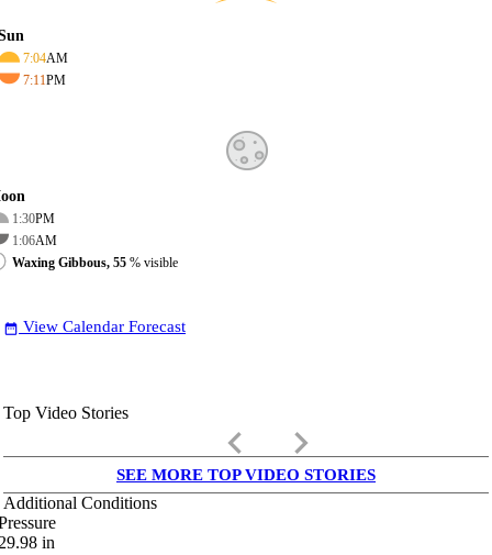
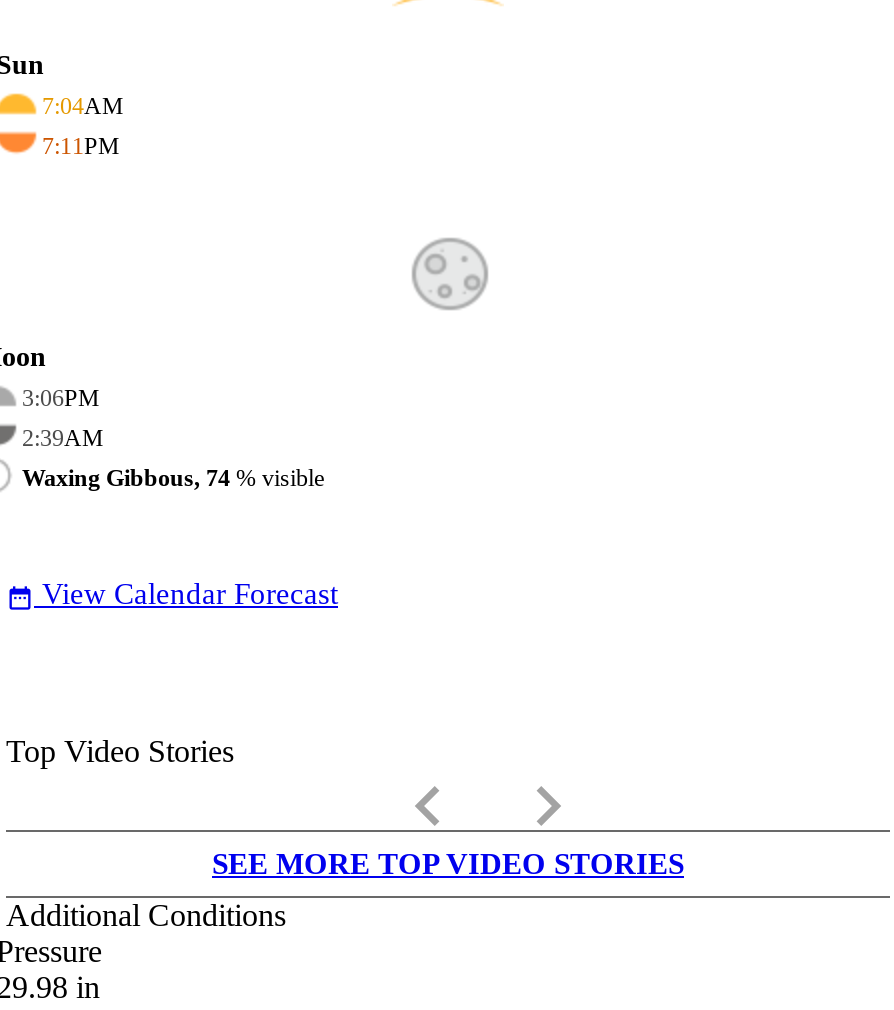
[12,211,55,226] 1:30PM -> [22,384,100,412] 3:06PM
[12,233,57,248] 1:06AM -> [22,424,104,452] 2:39AM
[12,255,178,270] Waxing Gibbous, 55% visible -> [22,464,324,492] Waxing Gibbous, 74% visible

